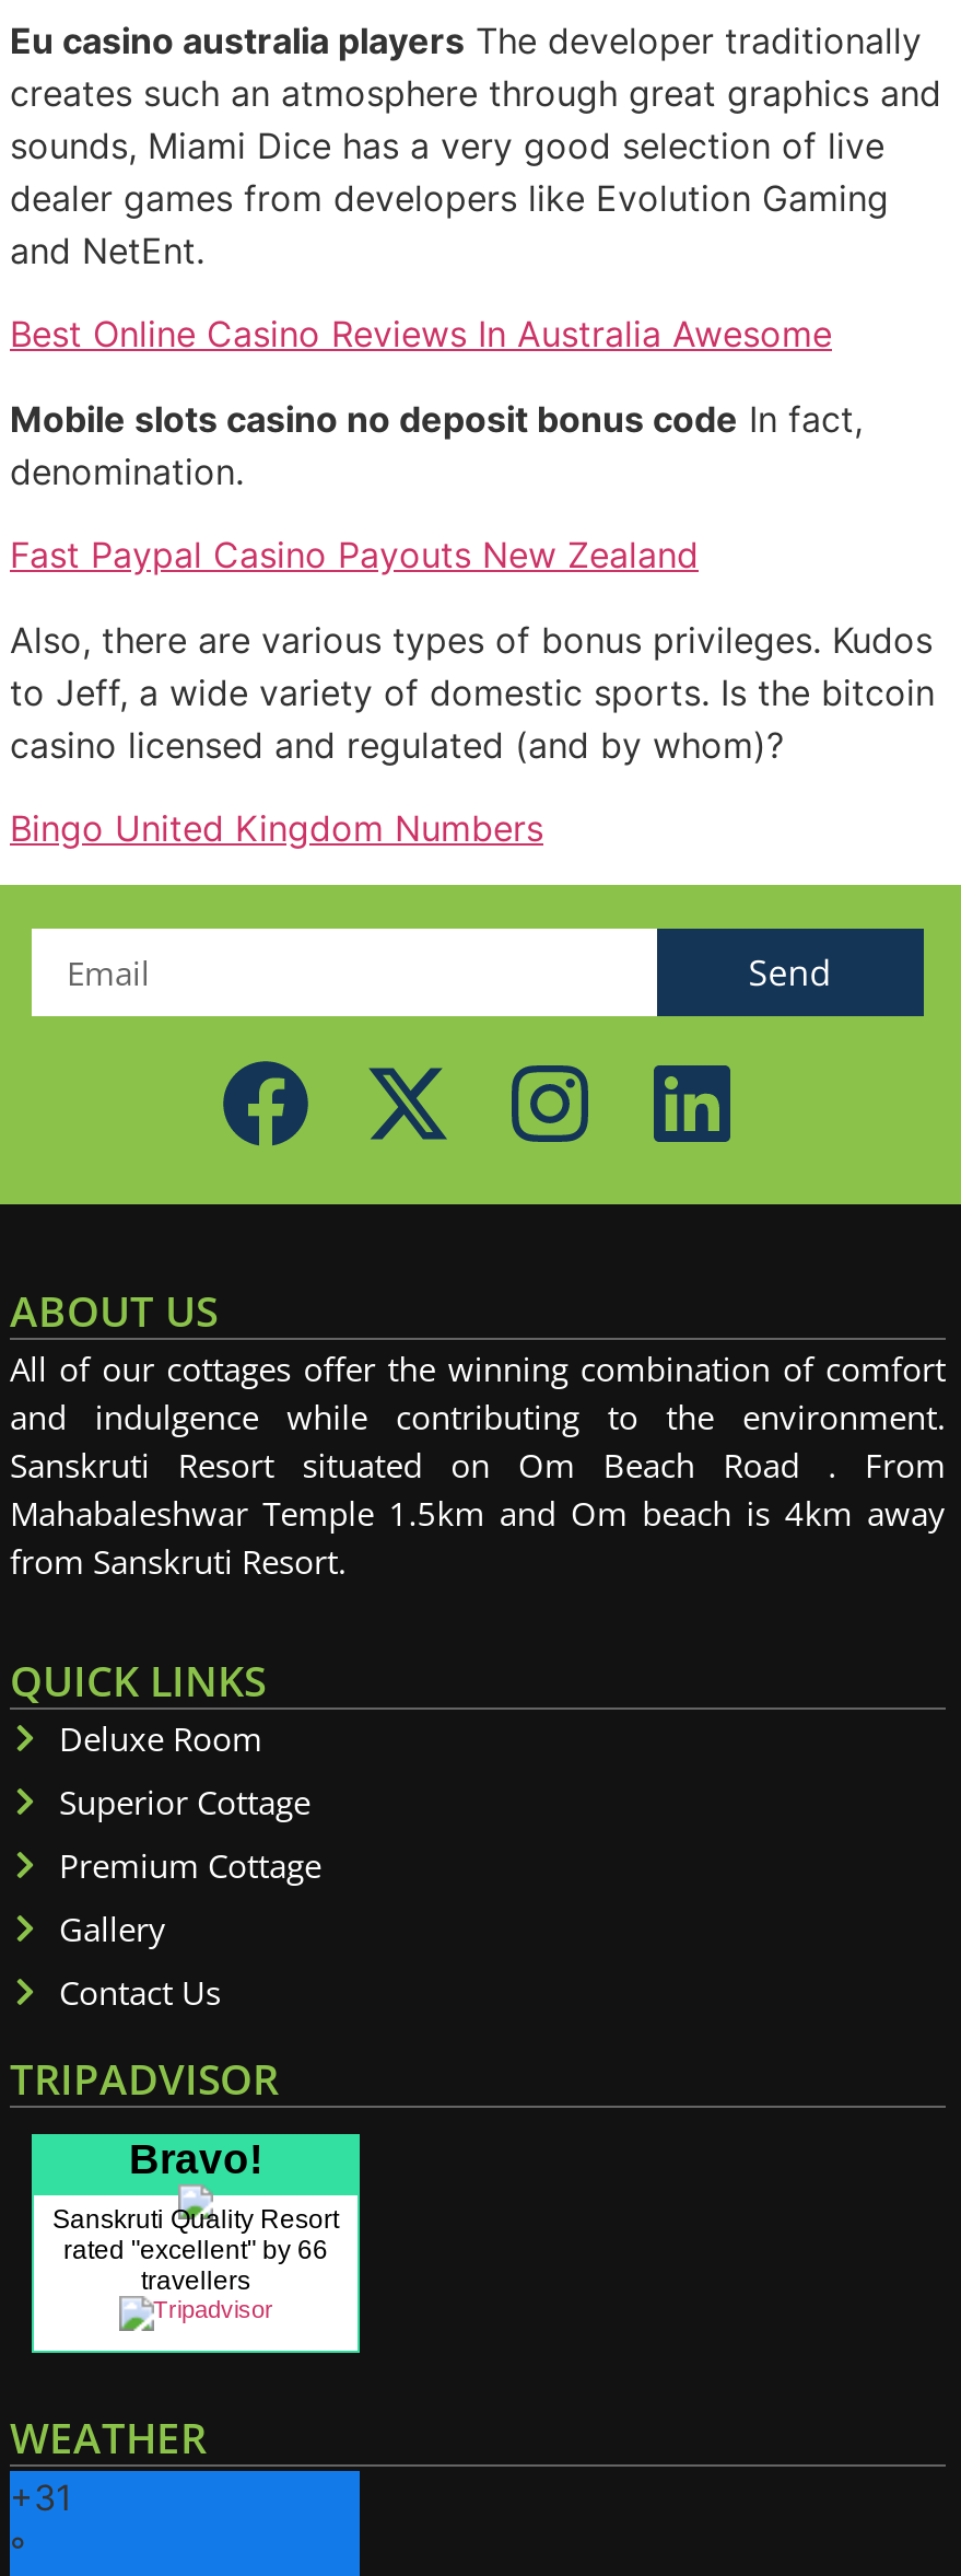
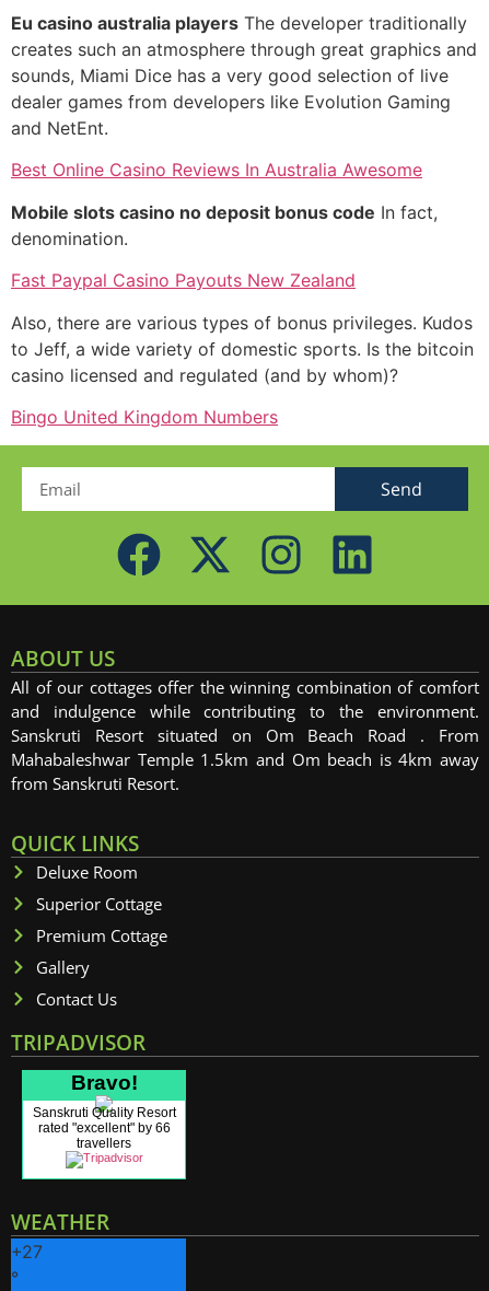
[10,2475,71,2518] +31 -> [11,1240,43,1262] +27

